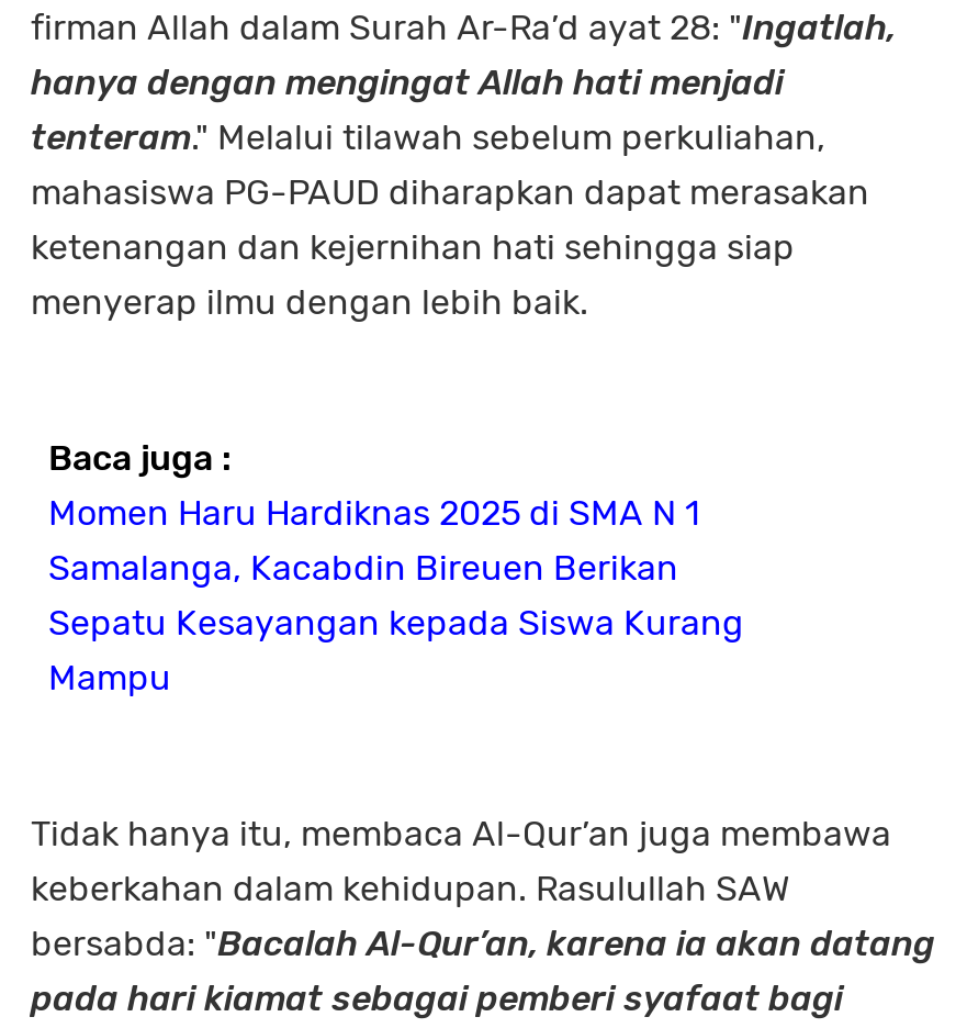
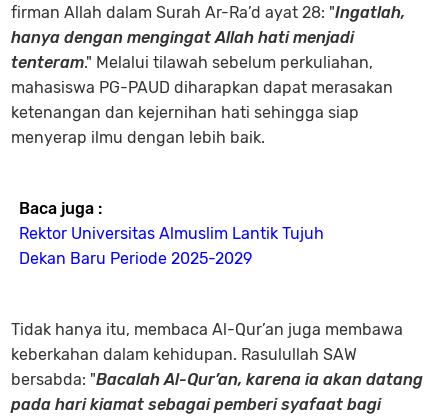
[48,491,744,697] Momen Haru Hardiknas 2025 di SMA N 1 | Samalanga, Kacabdin Bireuen Berikan | Sepatu Kesayangan kepada Siswa Kurang | Mampu -> [19,223,324,267] Rektor Universitas Almuslim Lantik Tujuh | Dekan Baru Periode 2025-2029

